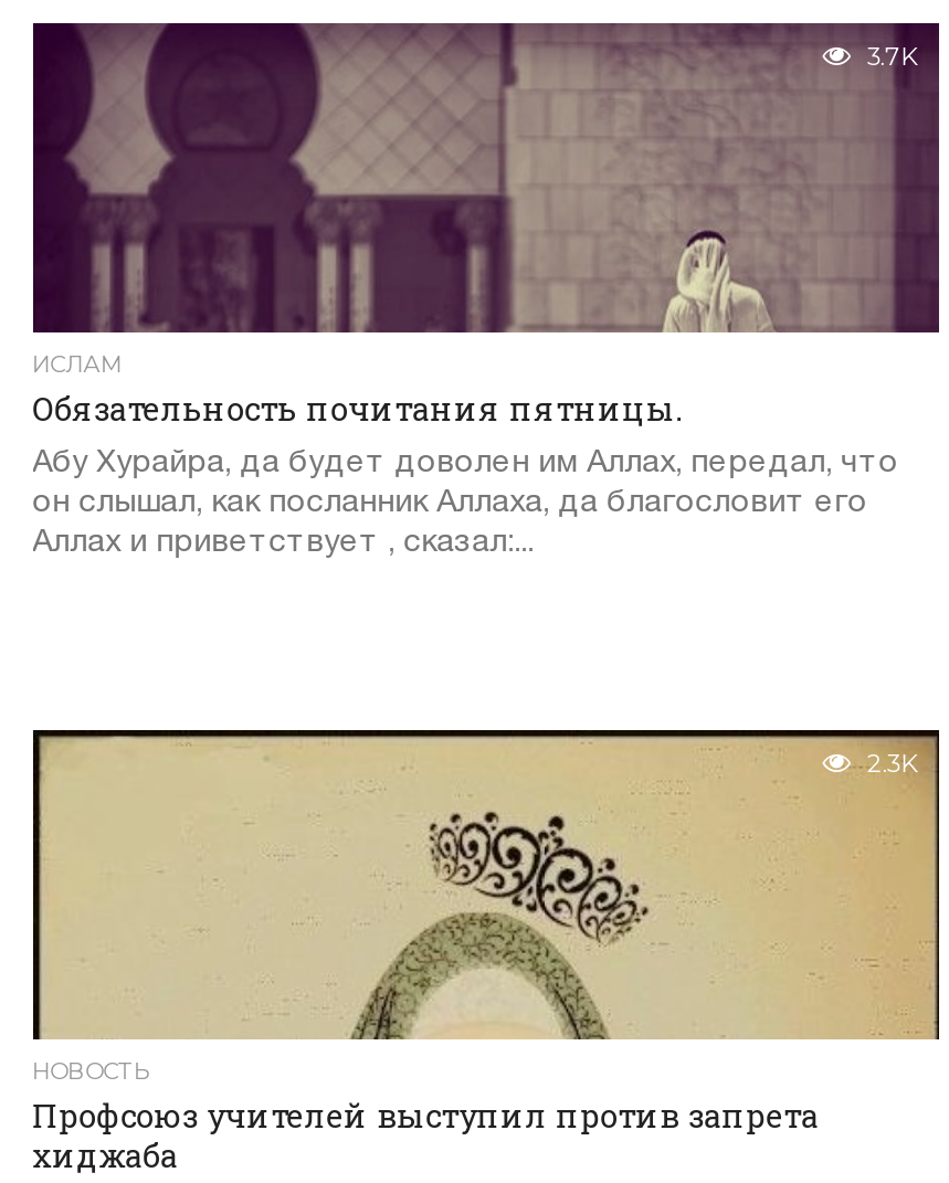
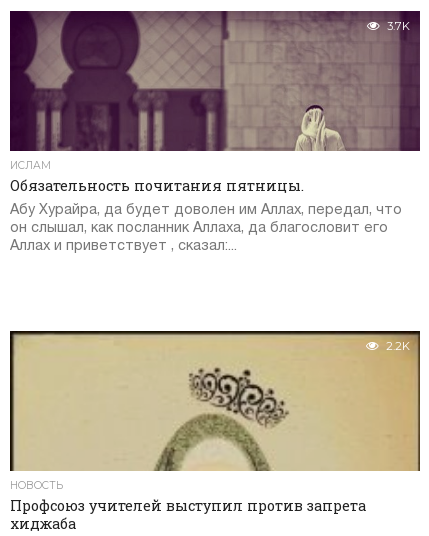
[867,748,918,779] 2.3K -> [386,339,410,353] 2.2K

